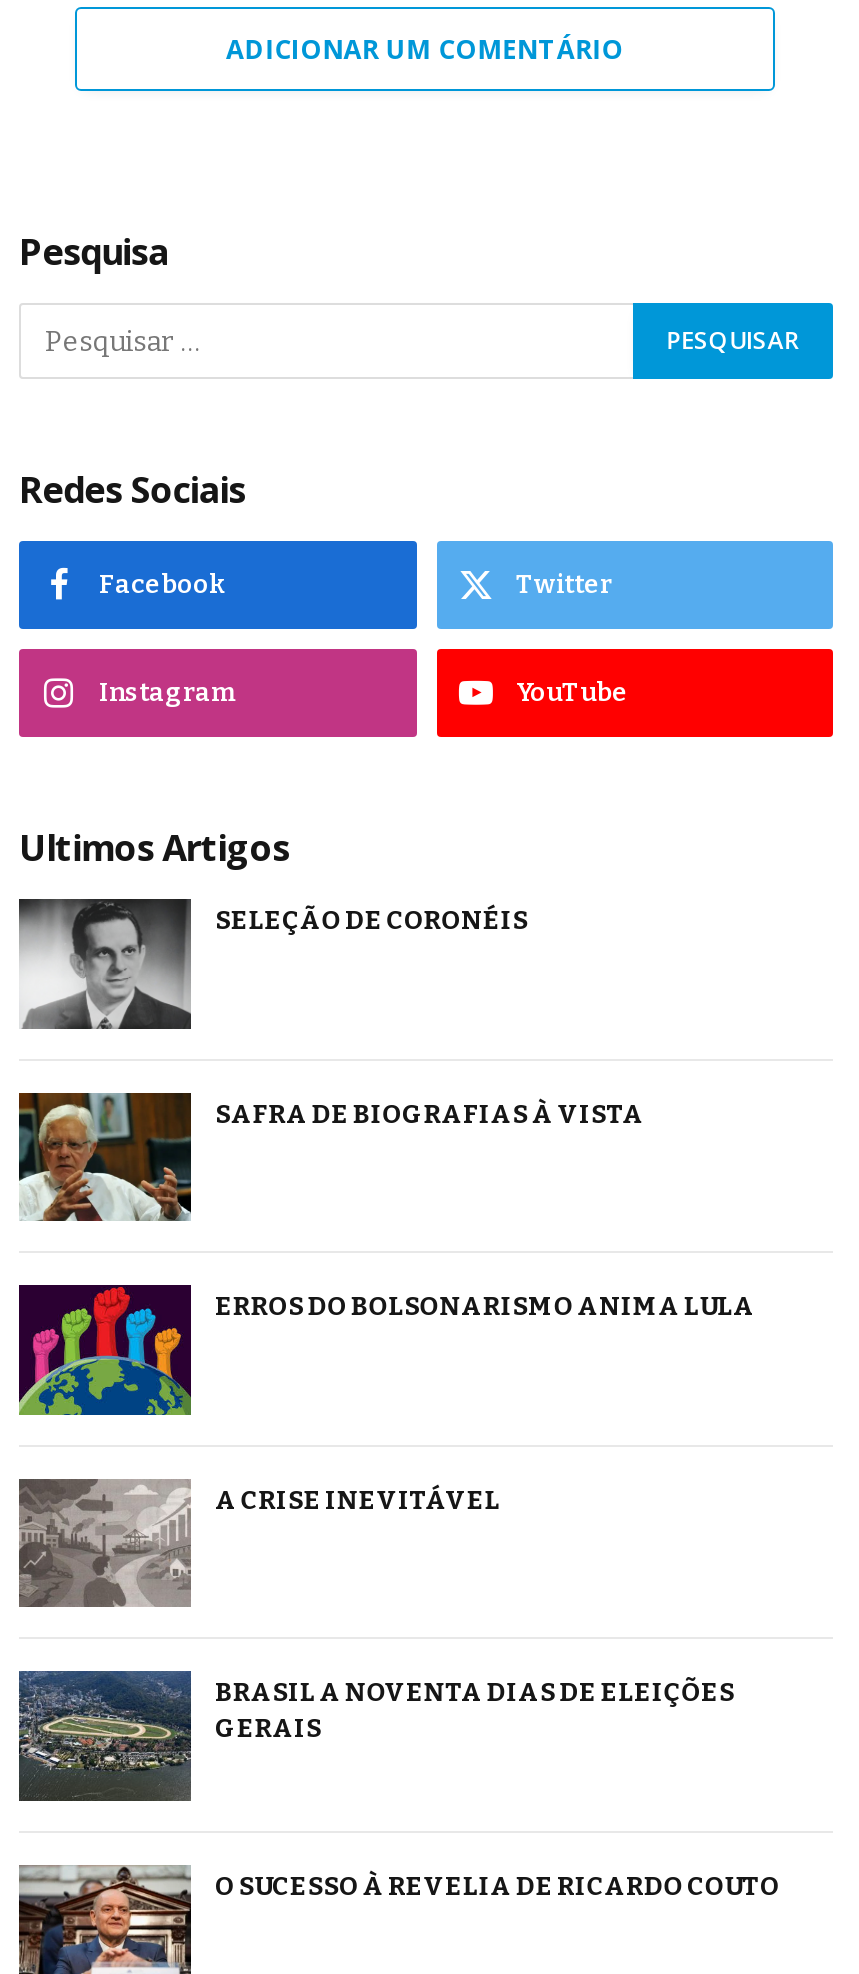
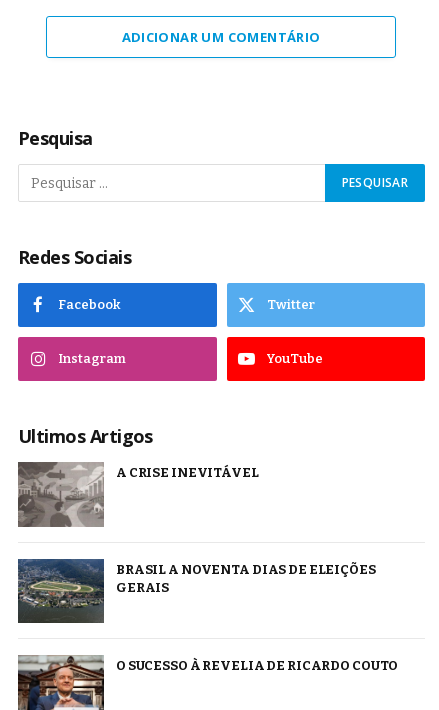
[19,897,528,1029] [image] | SELEÇÃO DE CORONÉIS -> none
[17,1091,644,1221] [image] | SAFRA DE BIOGRAFIAS À VISTA -> none
[17,1283,755,1417] [image] | ERROS DO BOLSONARISMO ANIMA LULA -> none

